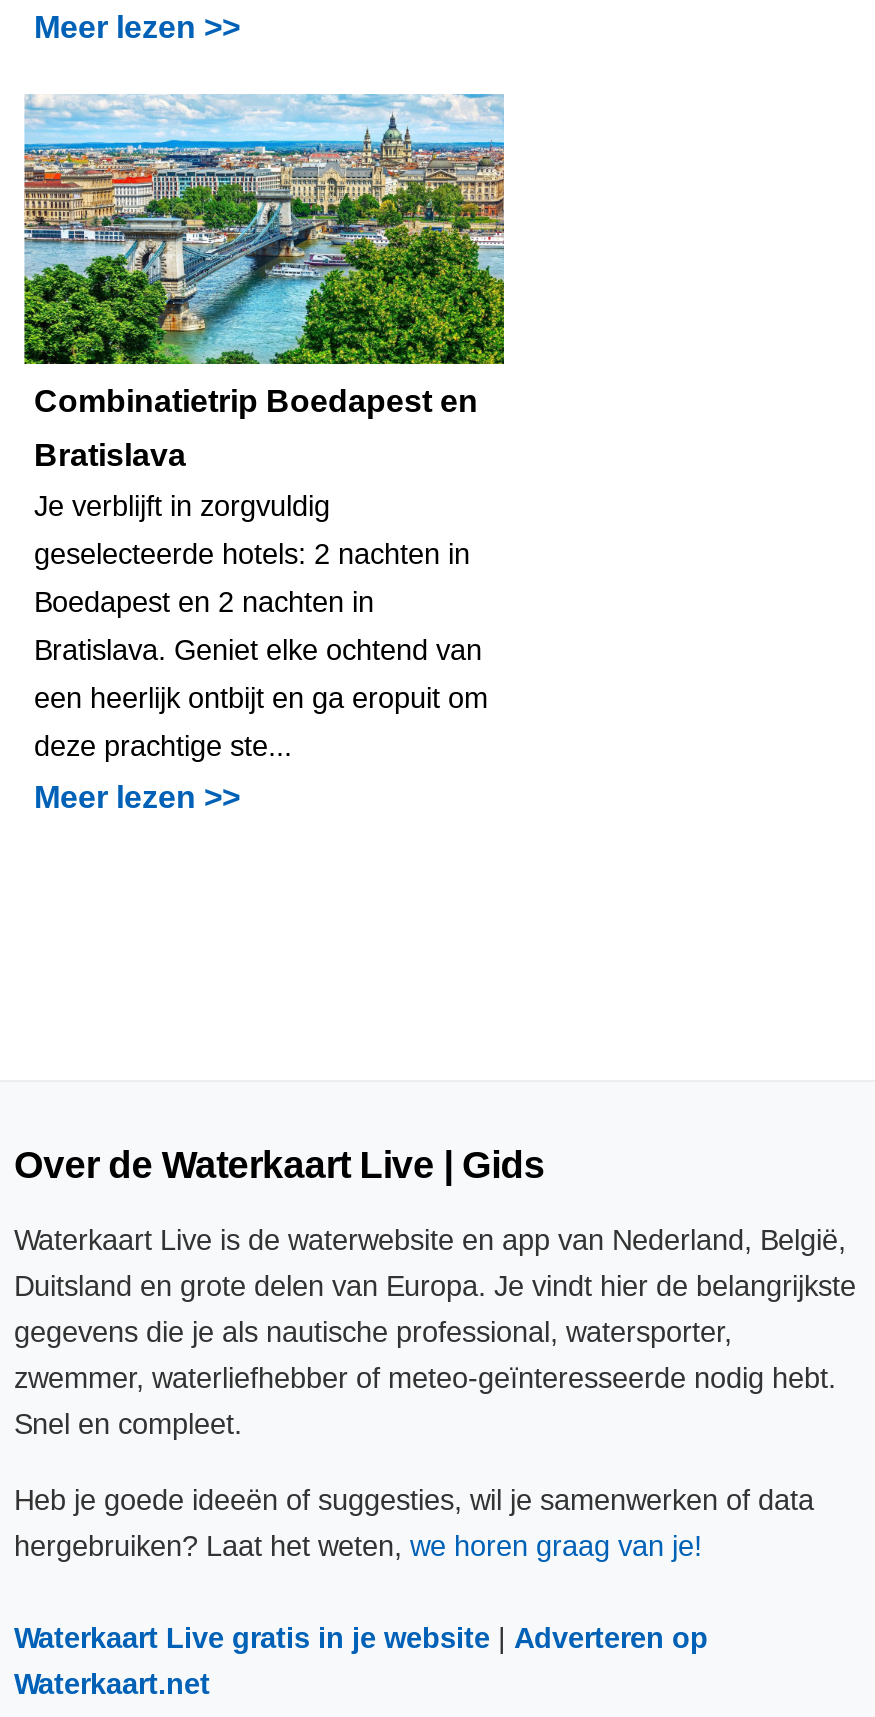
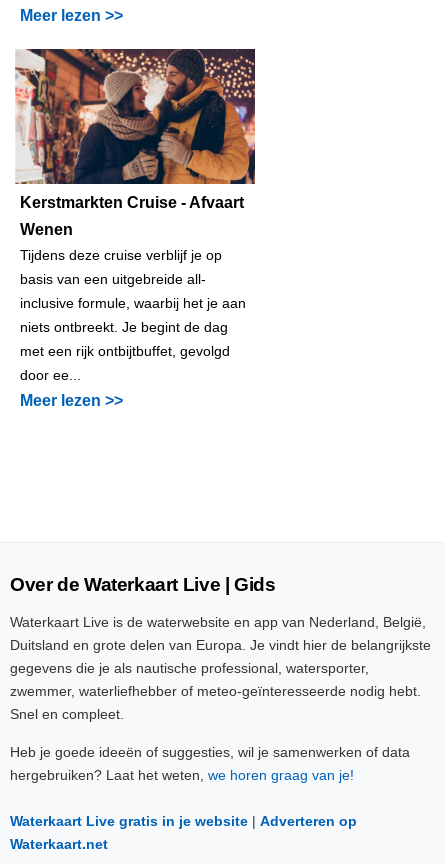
[22,92,506,418] [image] | Combinatietrip Boedapest en -> [14,48,256,211] [image] | Kerstmarkten Cruise - Afvaart
[34,438,186,472] Bratislava -> [20,221,73,238] Wenen
[34,490,330,522] Je verblijft in zorgvuldig -> [20,247,222,263] Tijdens deze cruise verblijf je op
[34,538,470,570] geselecteerde hotels: 2 nachten in -> [20,271,206,287] basis van een uitgebreide all-
[34,586,374,618] Boedapest en 2 nachten in -> [20,295,246,311] inclusive formule, waarbij het je aan
[34,634,482,666] Bratislava. Geniet elke ochtend van -> [20,319,228,335] niets ontbreekt. Je begint de dag
[34,682,488,714] een heerlijk ontbijt en ga eropuit om -> [20,343,230,359] met een rijk ontbijtbuffet, gevolgd
[34,730,292,762] deze prachtige ste... -> [20,367,81,383] door ee...

